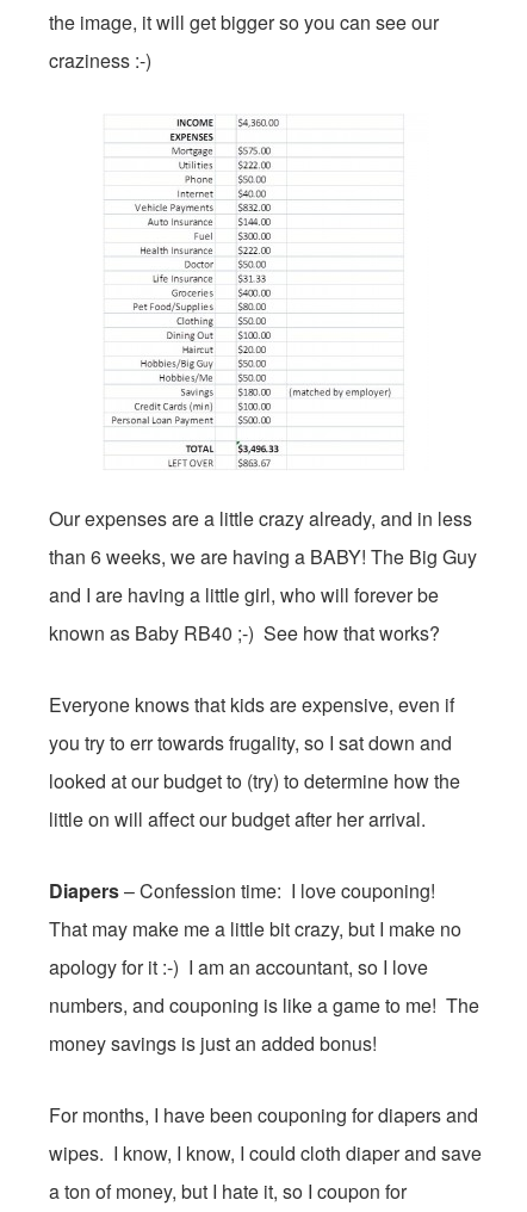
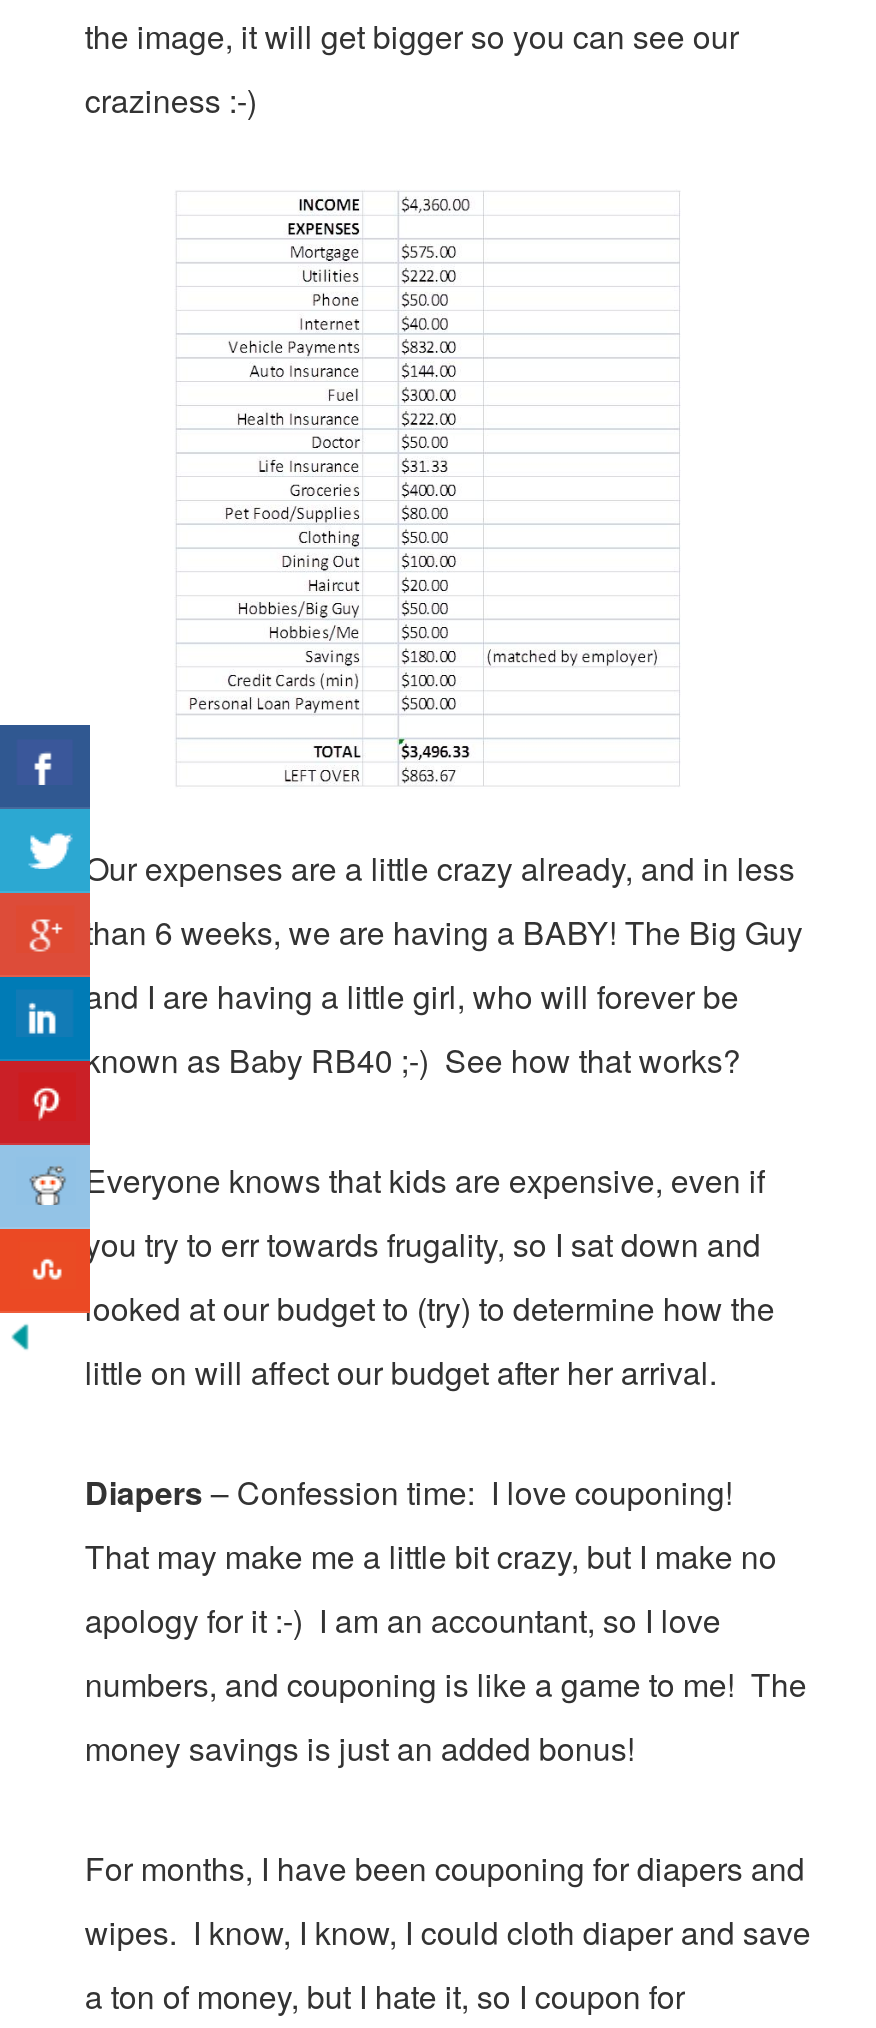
none -> [6,722,92,1352] [image]

